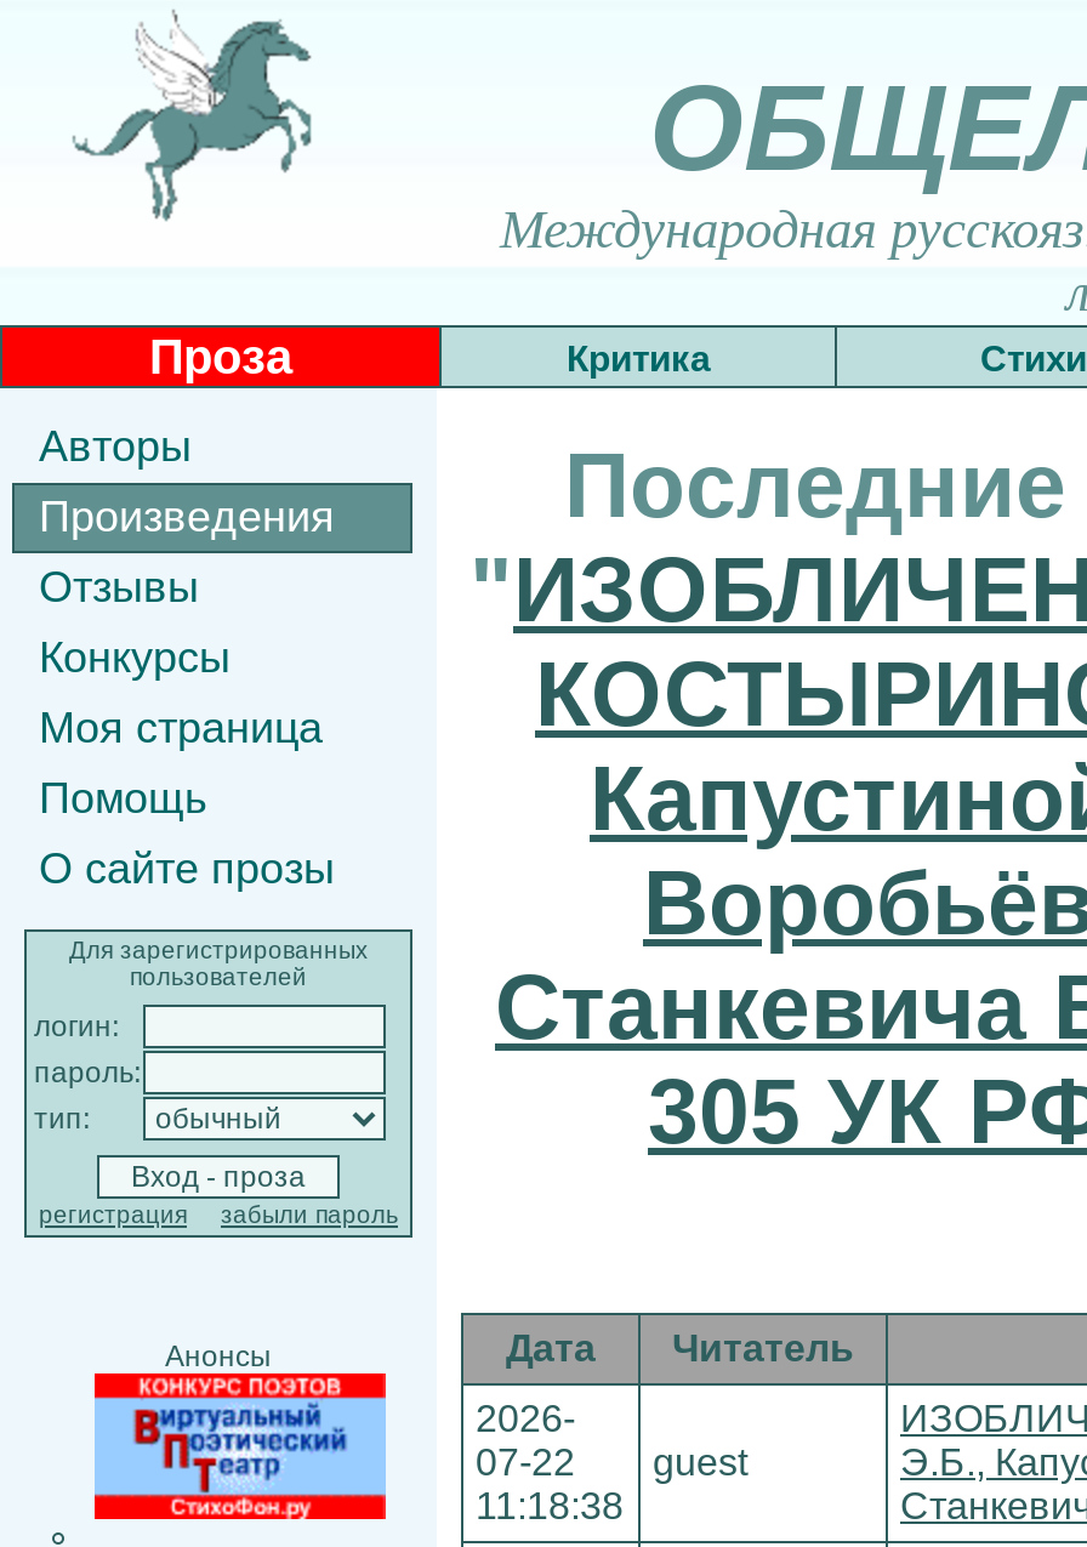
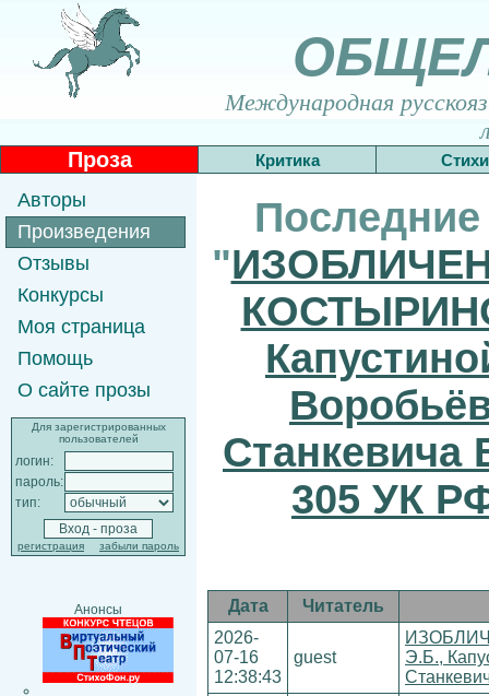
[476,1441,747,1482] 07-22 guest -> [214,648,336,666] 07-16 guest
[476,1484,624,1526] 11:18:38 -> [214,667,282,686] 12:38:43

